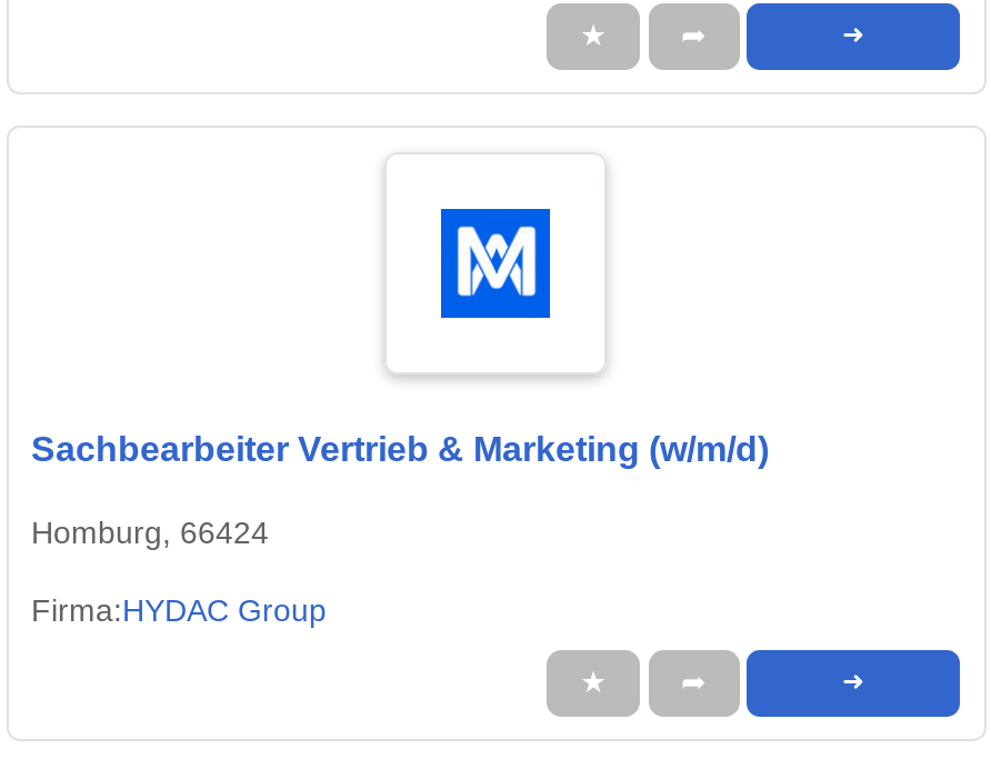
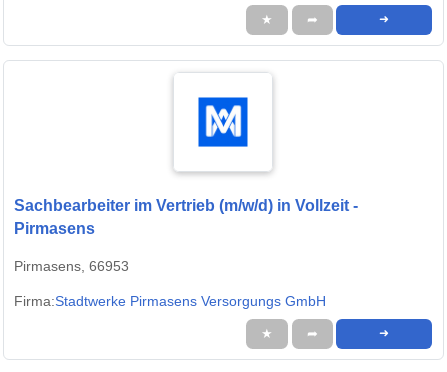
[31,431,769,469] Sachbearbeiter Vertrieb & Marketing (w/m/d) -> [14,197,358,237] Sachbearbeiter im Vertrieb (m/w/d) in Vollzeit - | Pirmasens
[31,515,269,550] Homburg, 66424 -> [14,258,129,274] Pirmasens, 66953
[31,593,327,628] Firma:HYDAC Group -> [14,293,326,309] Firma:Stadtwerke Pirmasens Versorgungs GmbH

